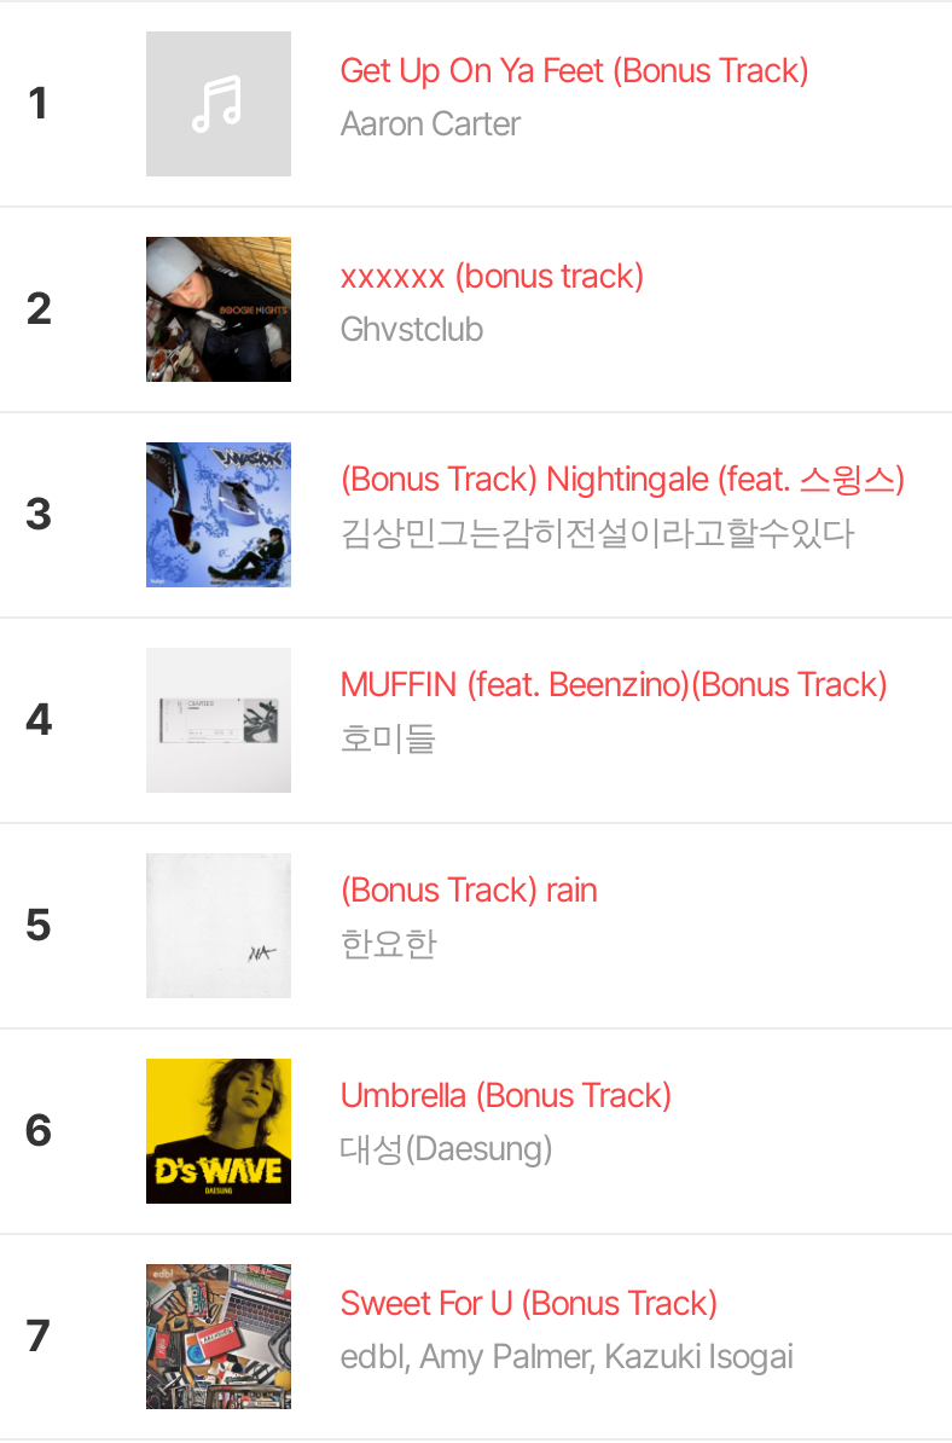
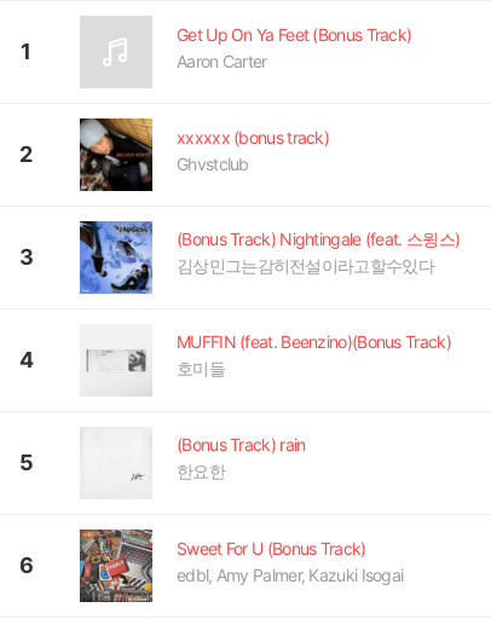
[144,1056,672,1204] [image] | Umbrella (Bonus Track) | 대성(Daesung) -> none
[25,1310,50,1361] 7 -> none

